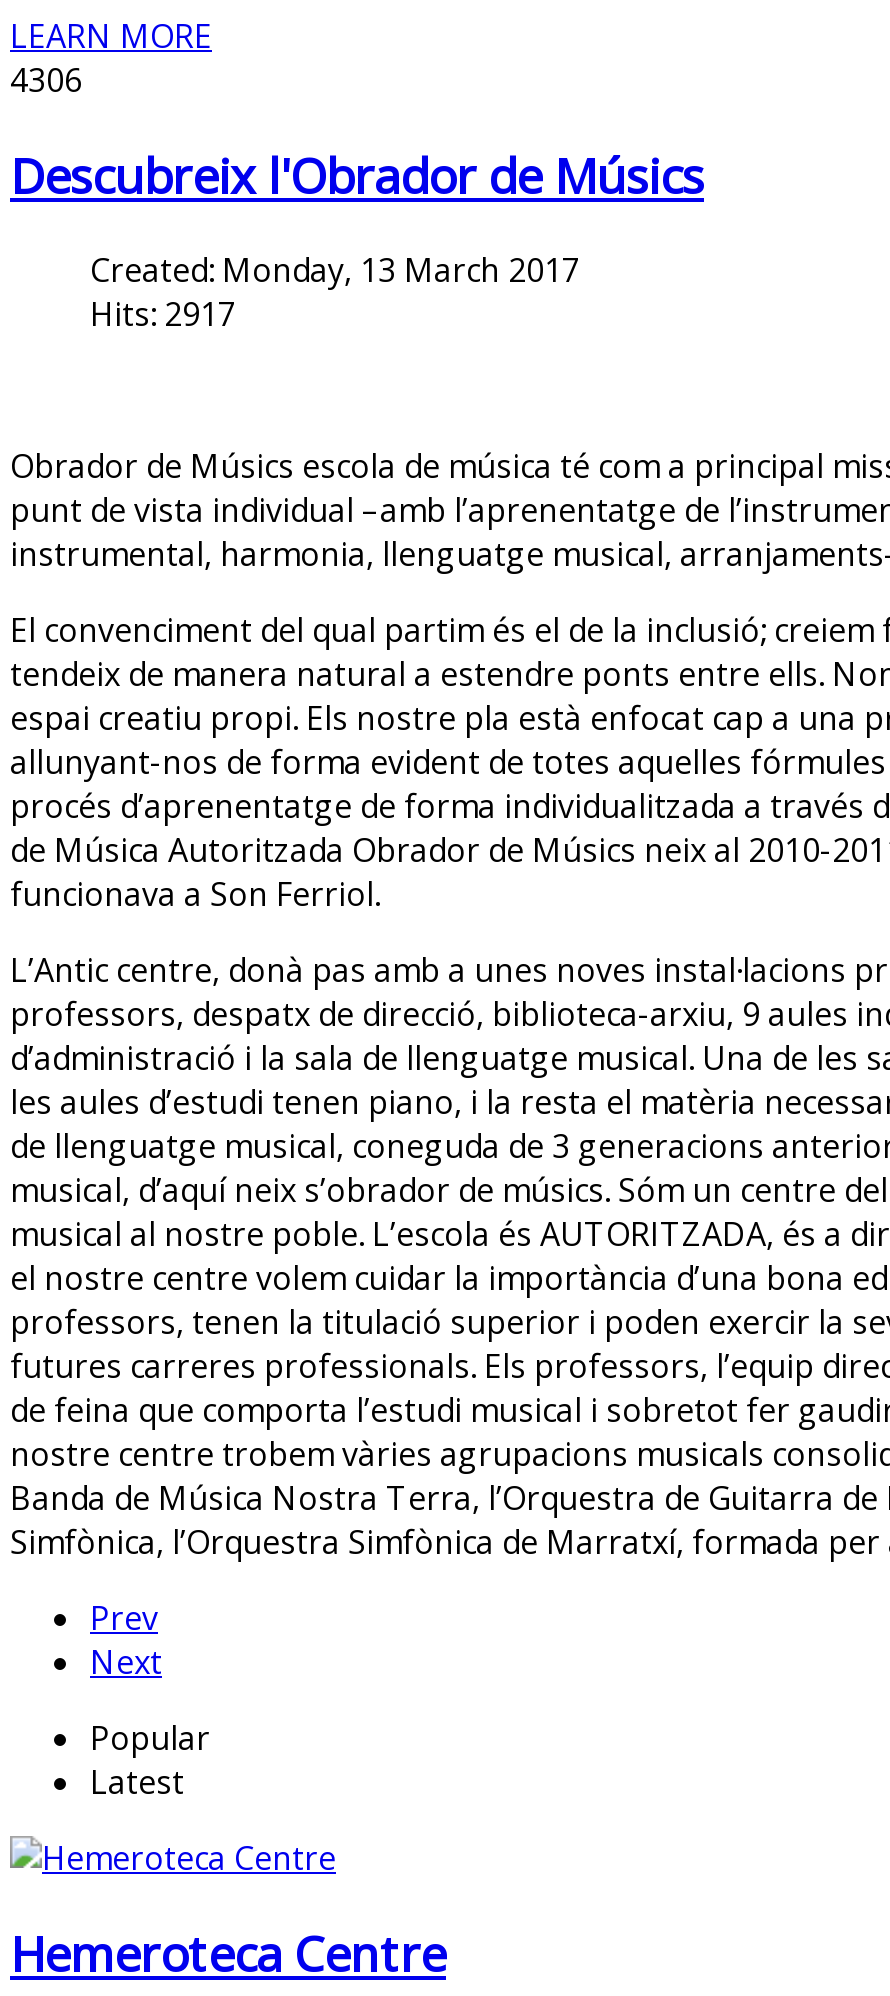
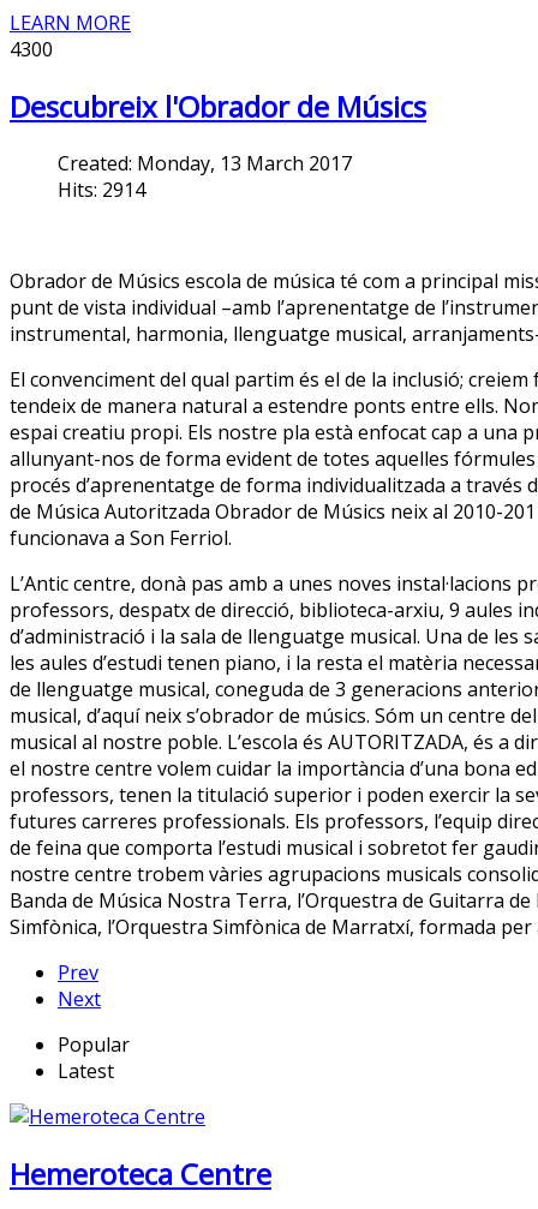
[10,59,82,103] 4306 -> [10,36,53,63] 4300
[90,292,236,336] Hits: 2917 -> [58,177,145,203] Hits: 2914

